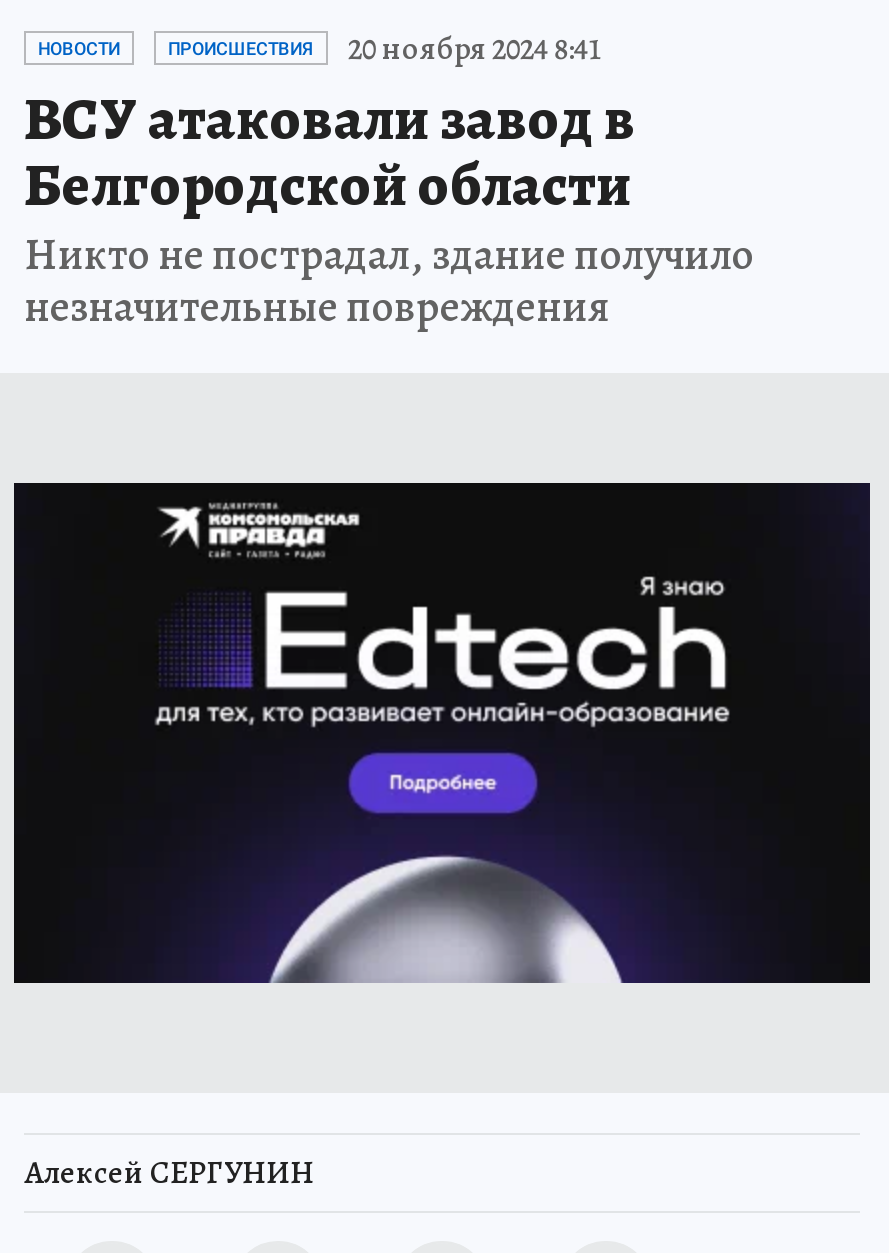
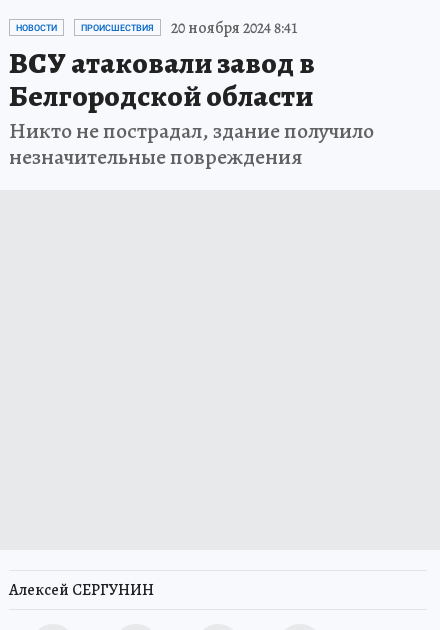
[12,481,872,985] [image] -> none

